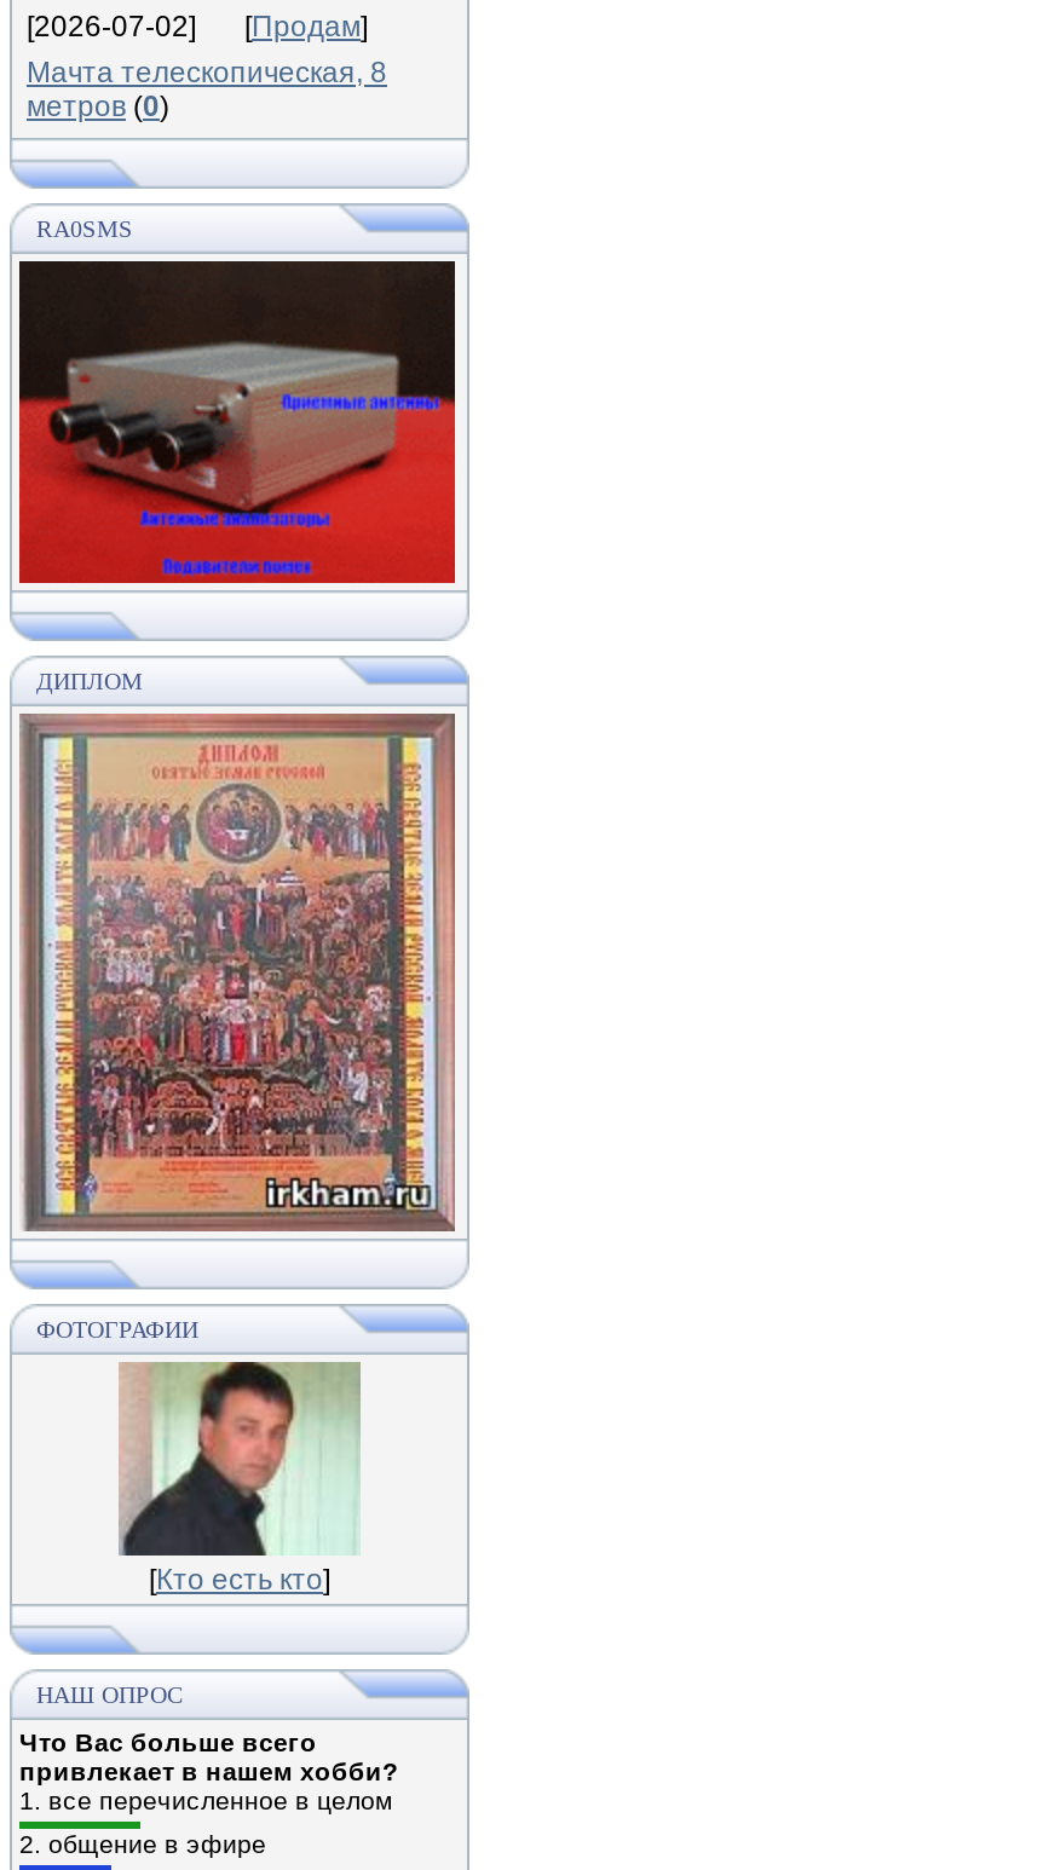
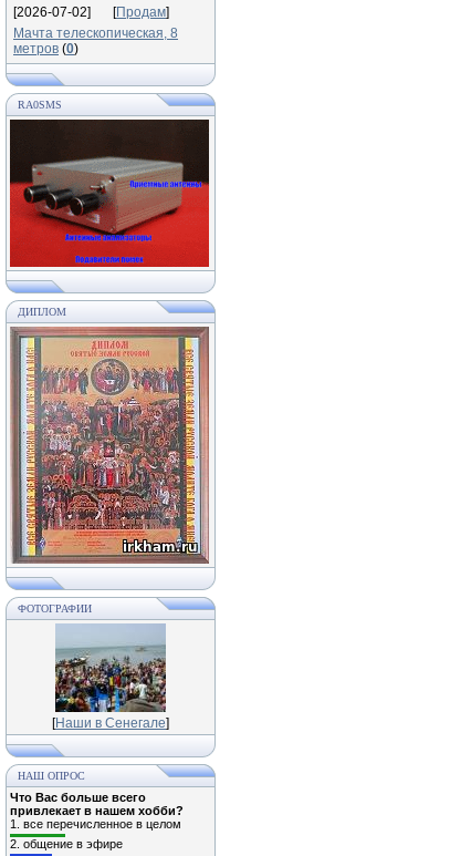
[119,1360,361,1597] [image] | [Кто есть кто] -> [52,623,169,731] [image] | [Наши в Сенегале]

